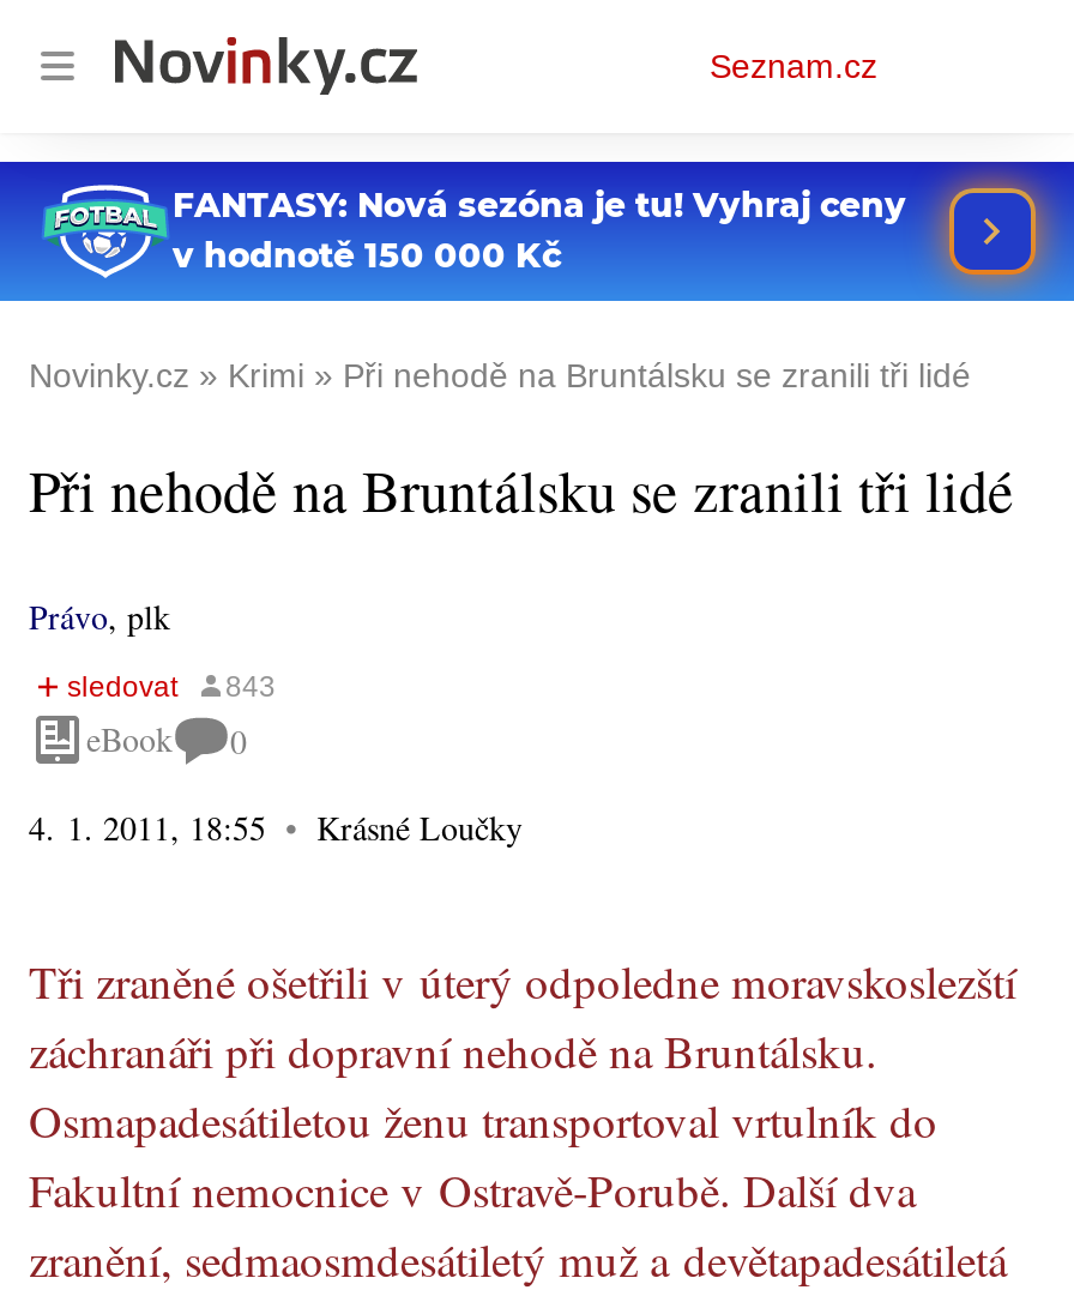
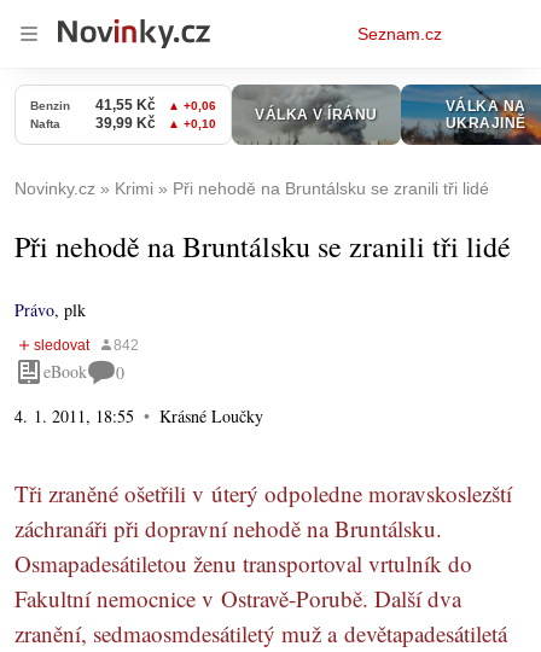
[7,159,1067,303] [image] -> [4,82,537,151] [image]

